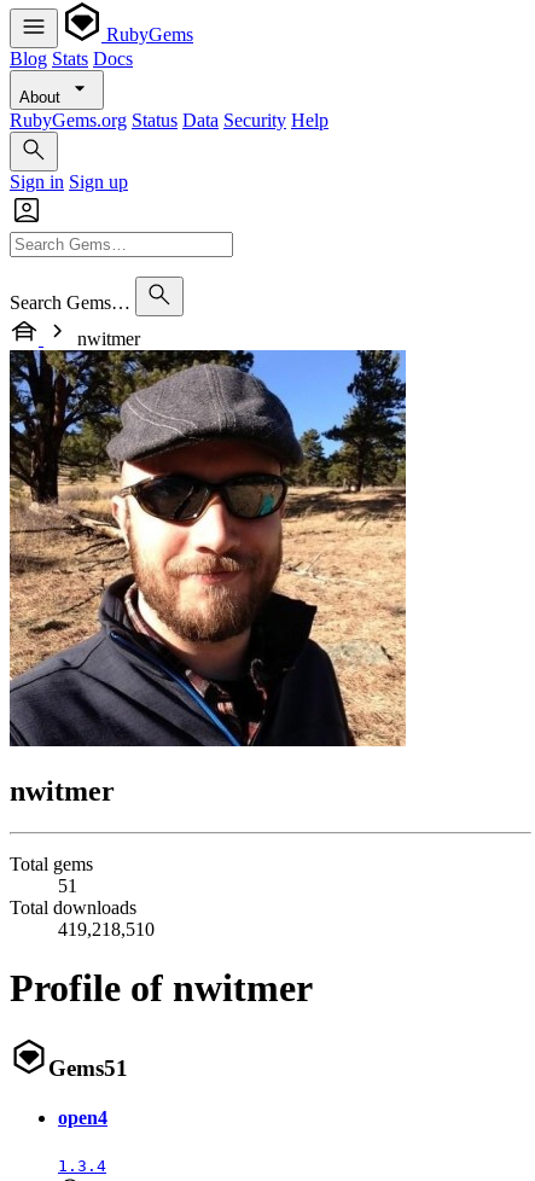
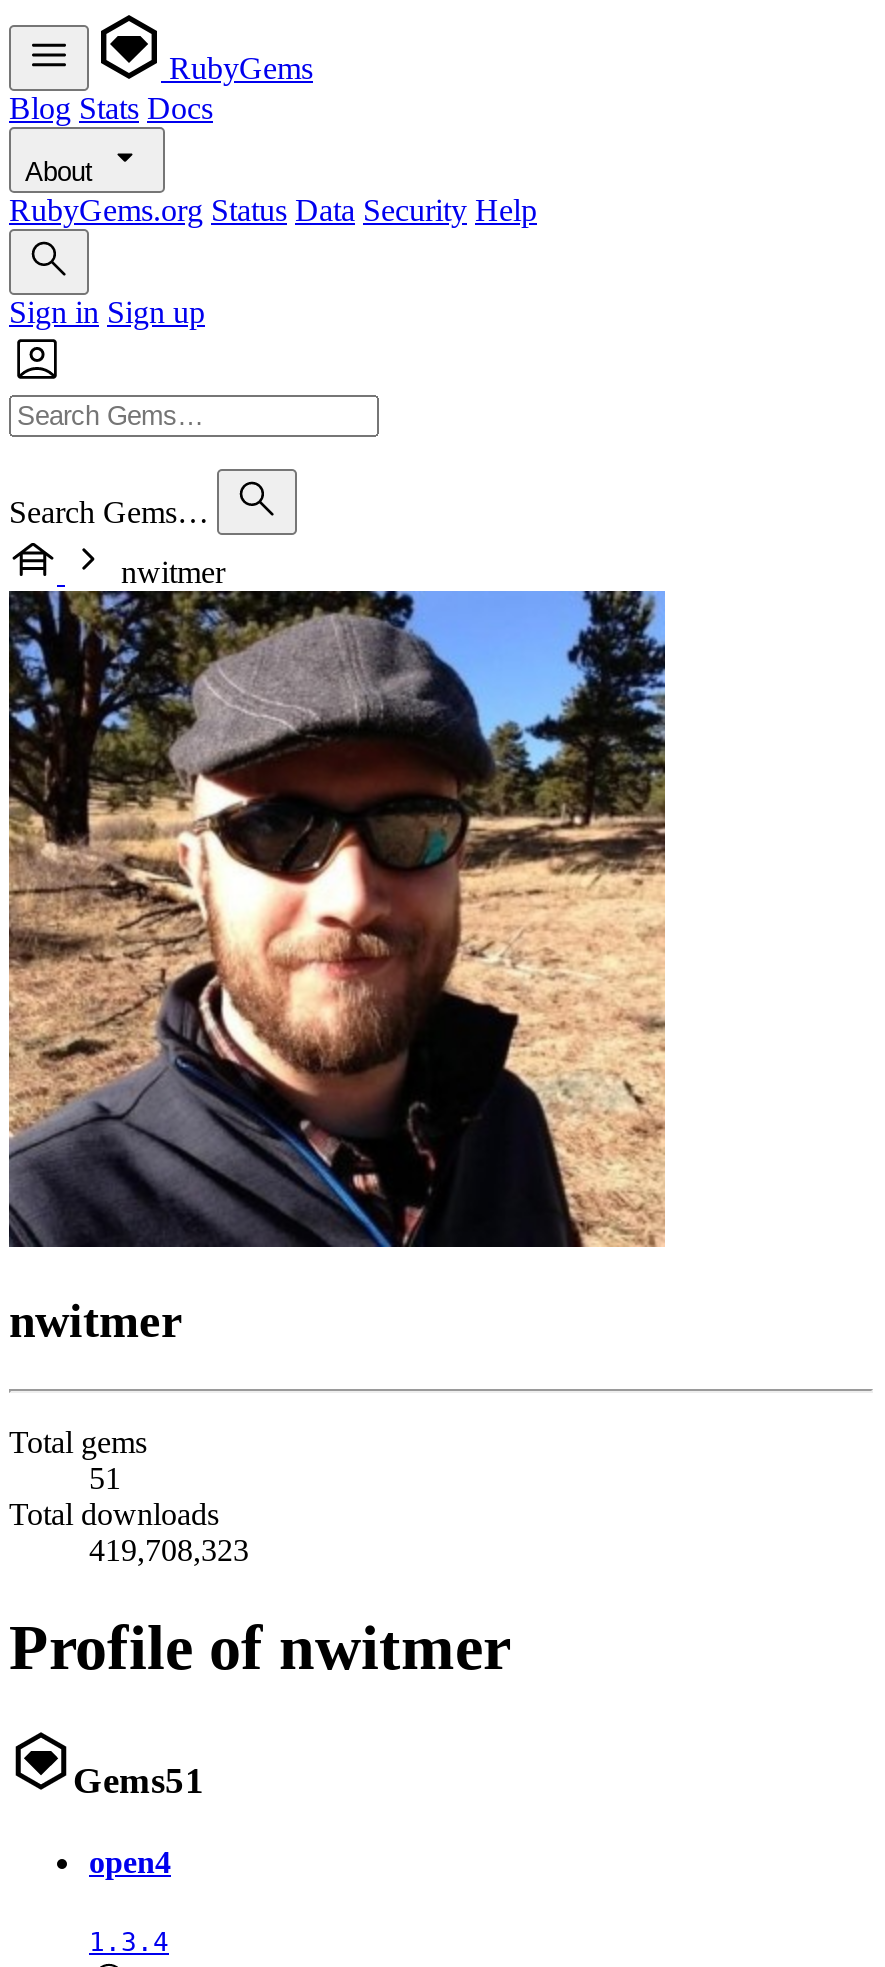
[58,919,155,939] 419,218,510 -> [89,1533,249,1567] 419,708,323

